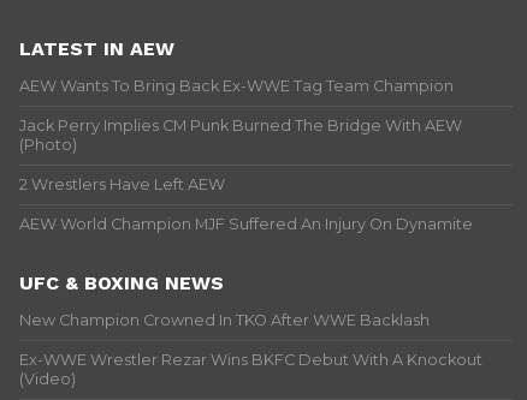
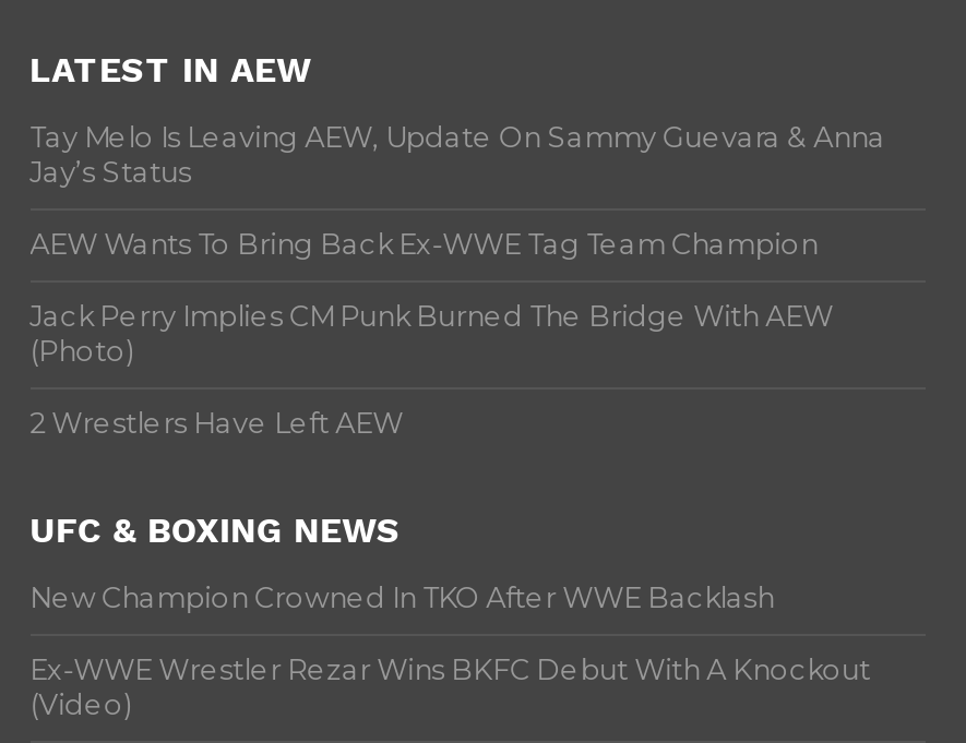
none -> [30,121,886,189] Tay Melo Is Leaving AEW, Update On Sammy Guevara & Anna | Jay’s Status
moved [19,77,462,193] -> [30,228,833,439]: AEW Wants To Bring Back Ex-WWE Tag Team Champion | Jack Perry Implies CM Punk Burned The Bridge With AEW | (Photo) | 2 Wrestlers Have Left AEW
[19,215,472,233] AEW World Champion MJF Suffered An Injury On Dynamite -> none

